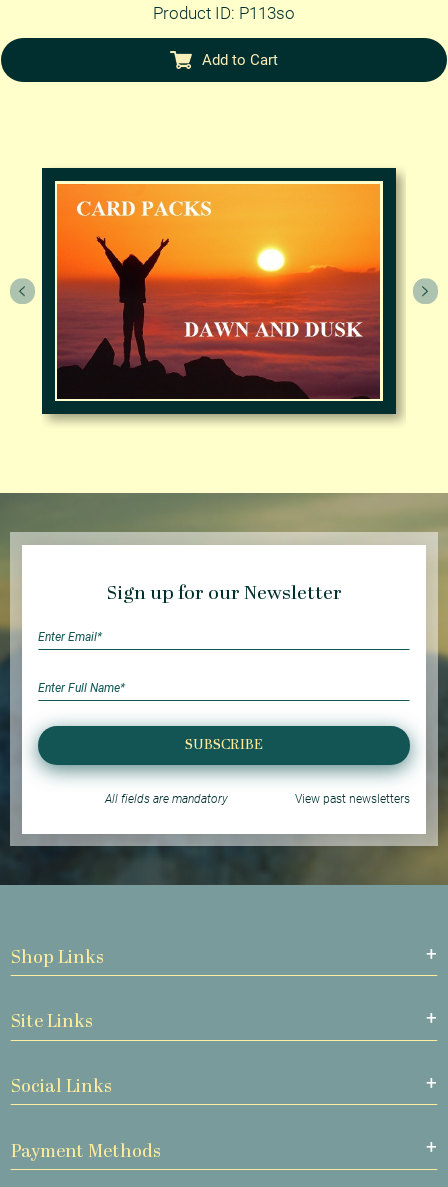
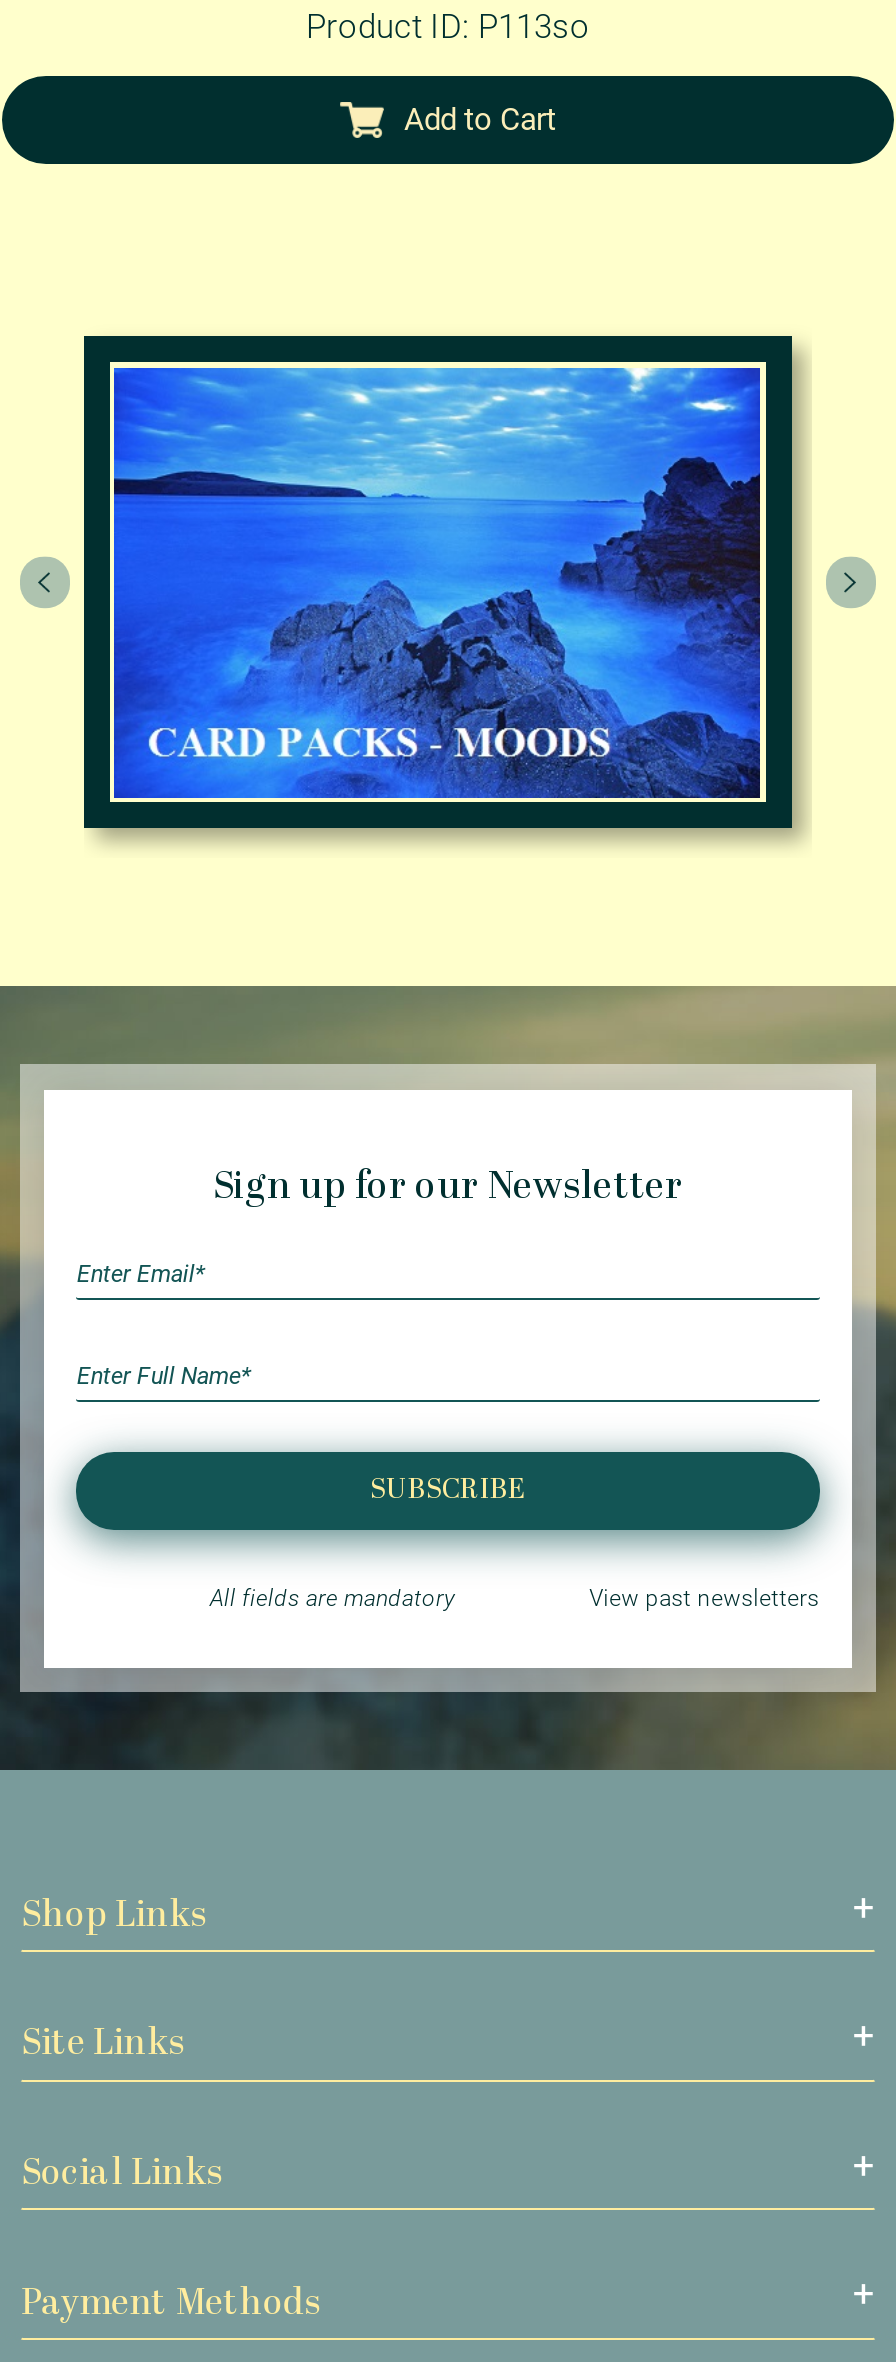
[56,183,381,399] [image] -> [112,366,762,800] [image]

